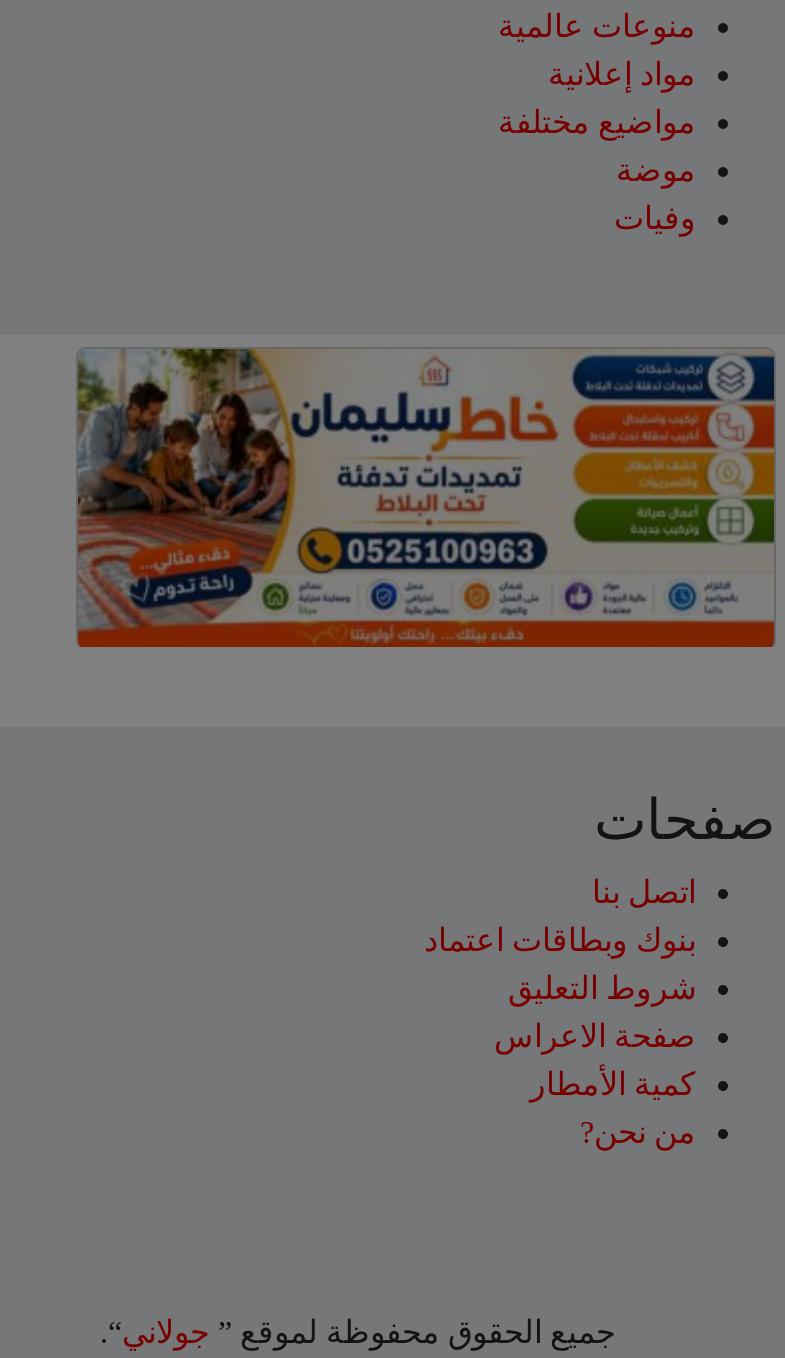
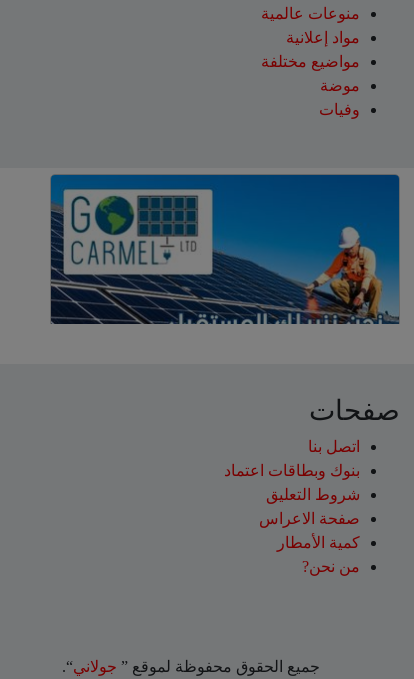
[76,346,776,650] [image] -> [50,174,400,325] [image]

